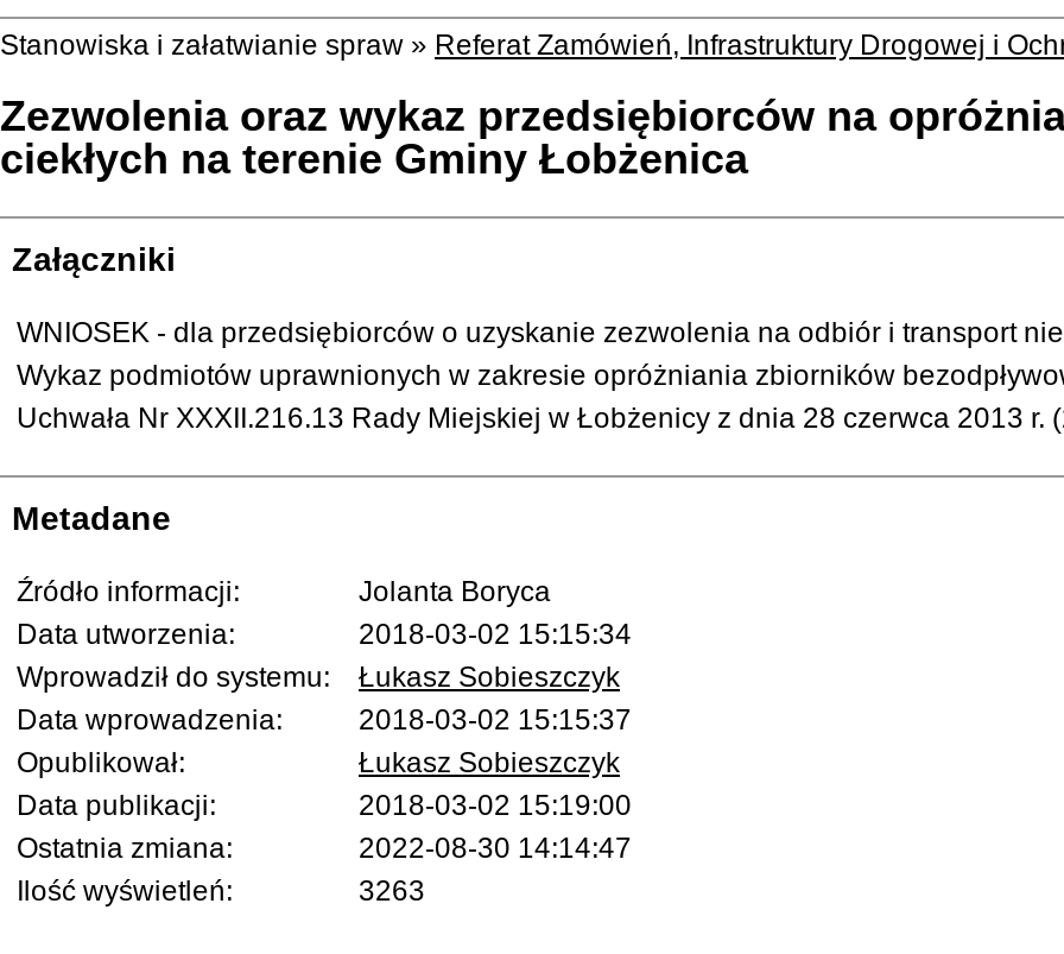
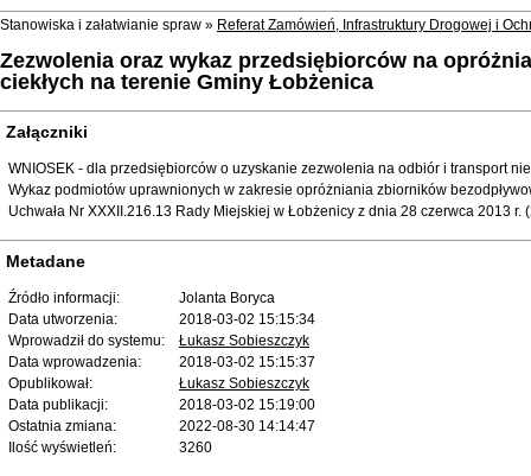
[359,874,425,908] 3263 -> [179,439,212,456] 3260

